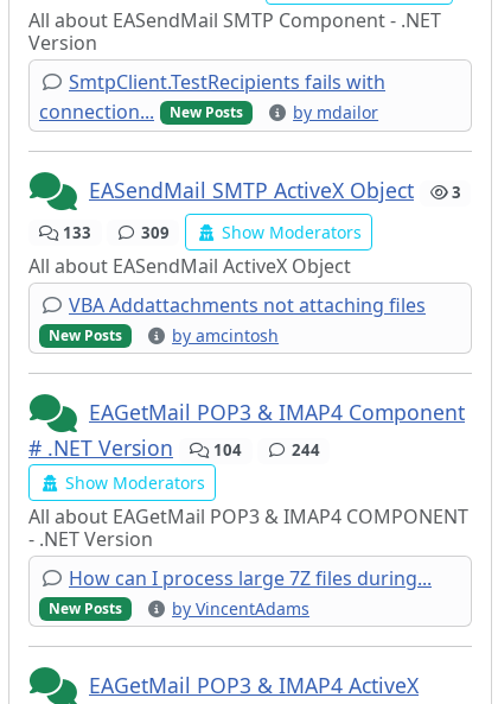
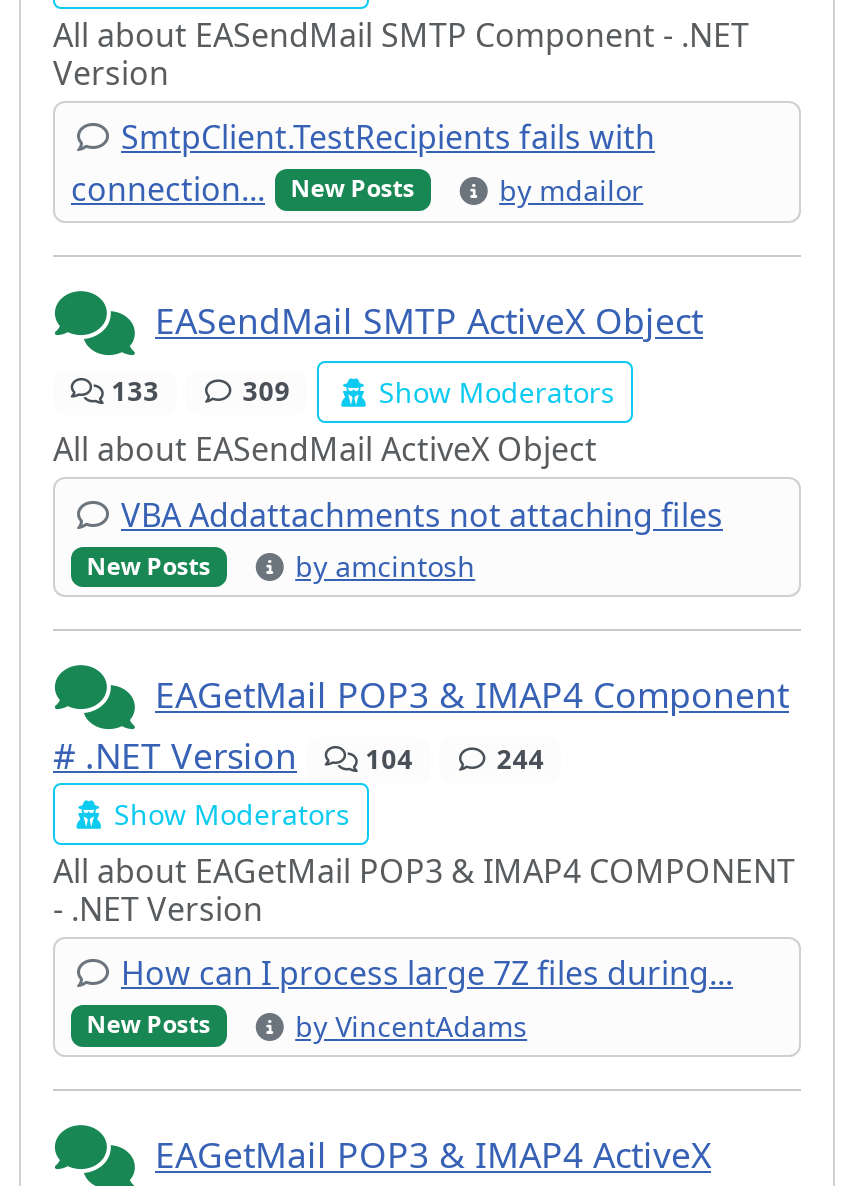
[448,182,461,203] 3 -> none

